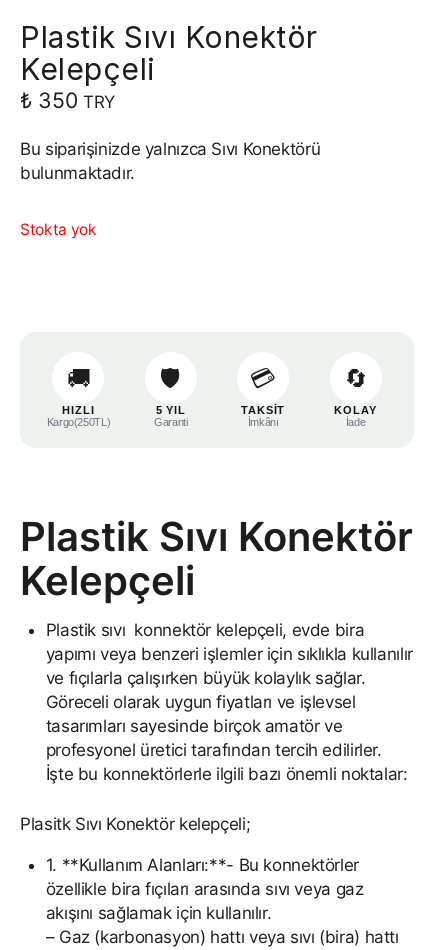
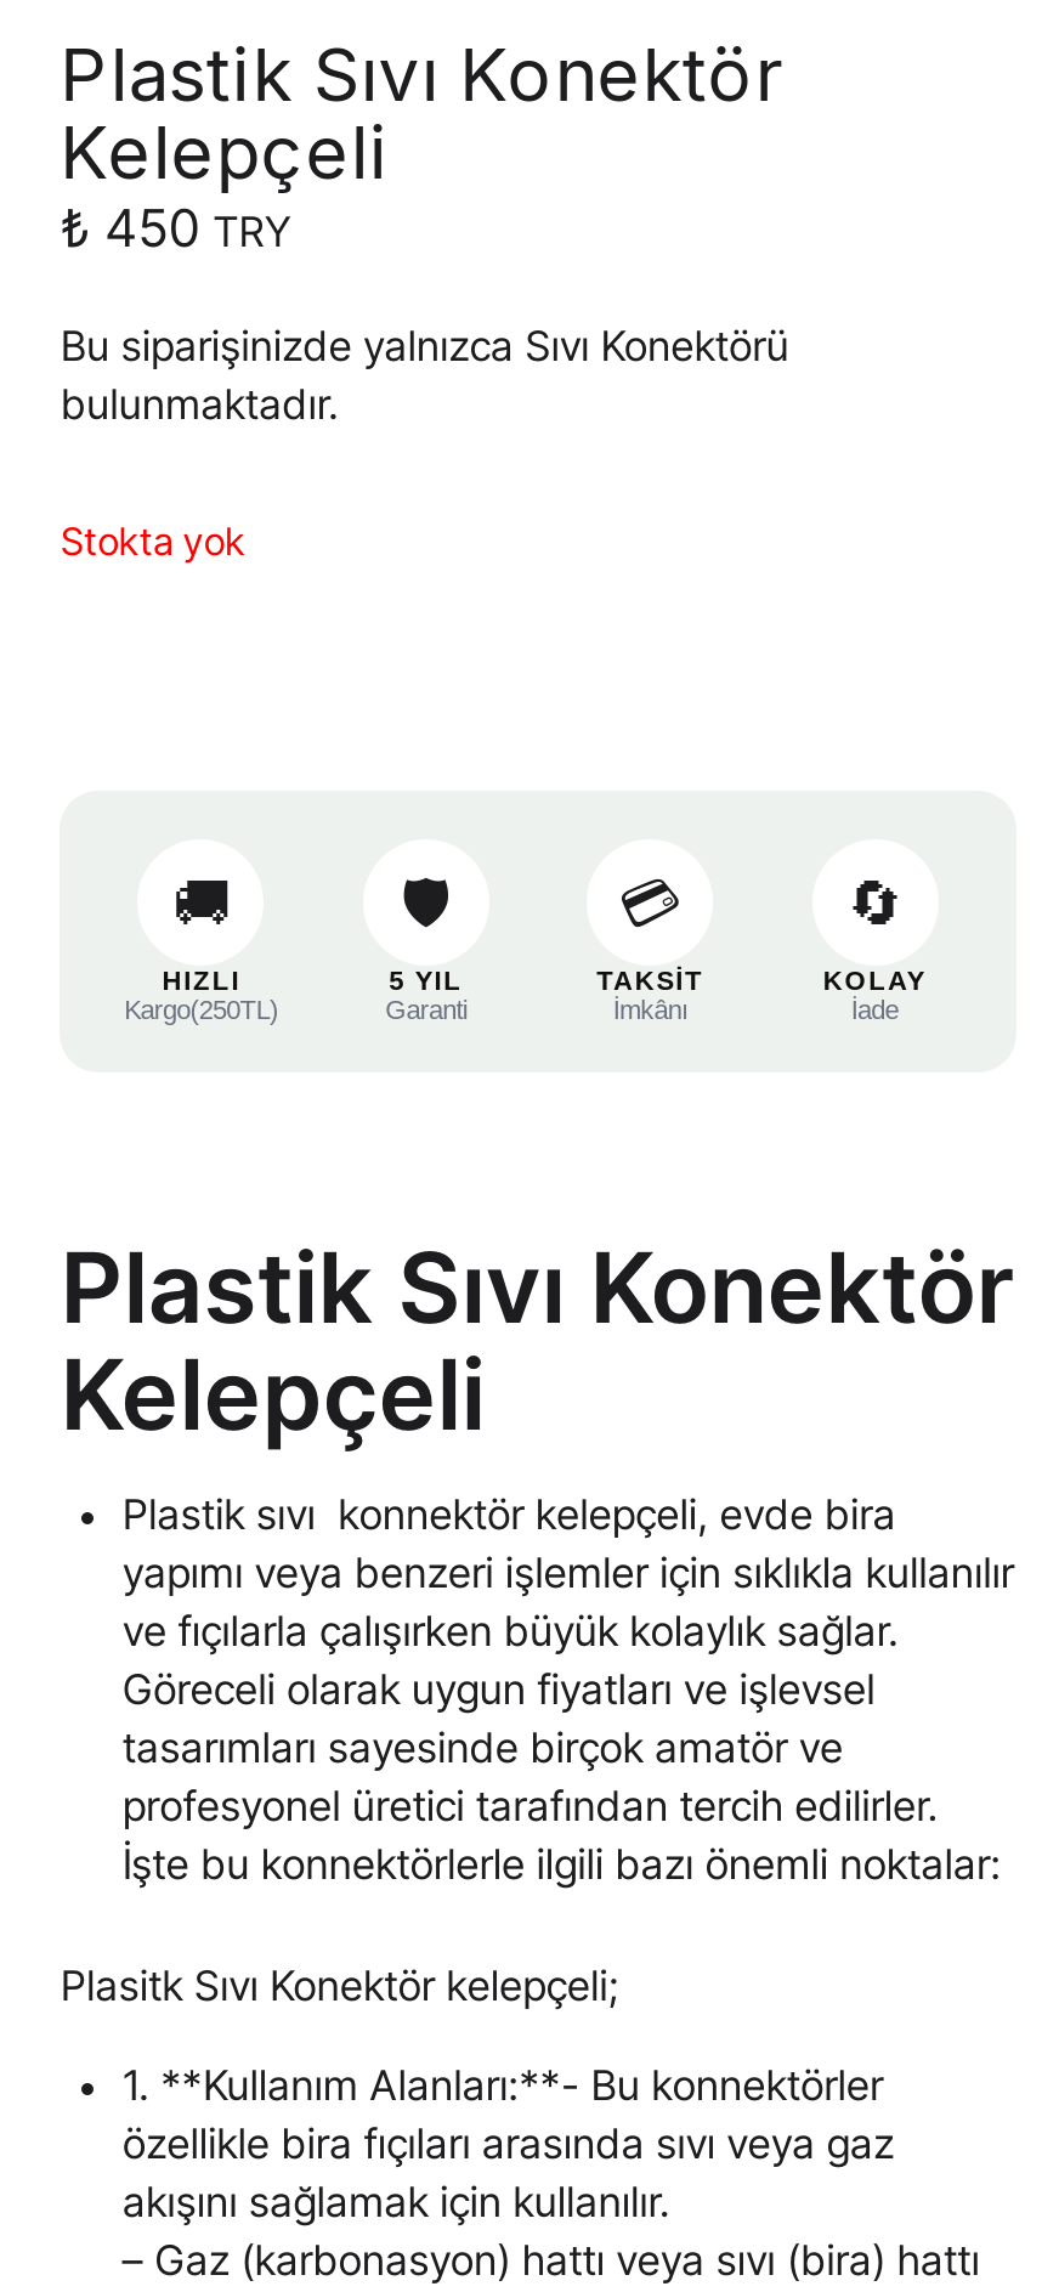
[20,86,115,112] ₺ 350 TRY -> [60,194,290,258] ₺ 450 TRY

